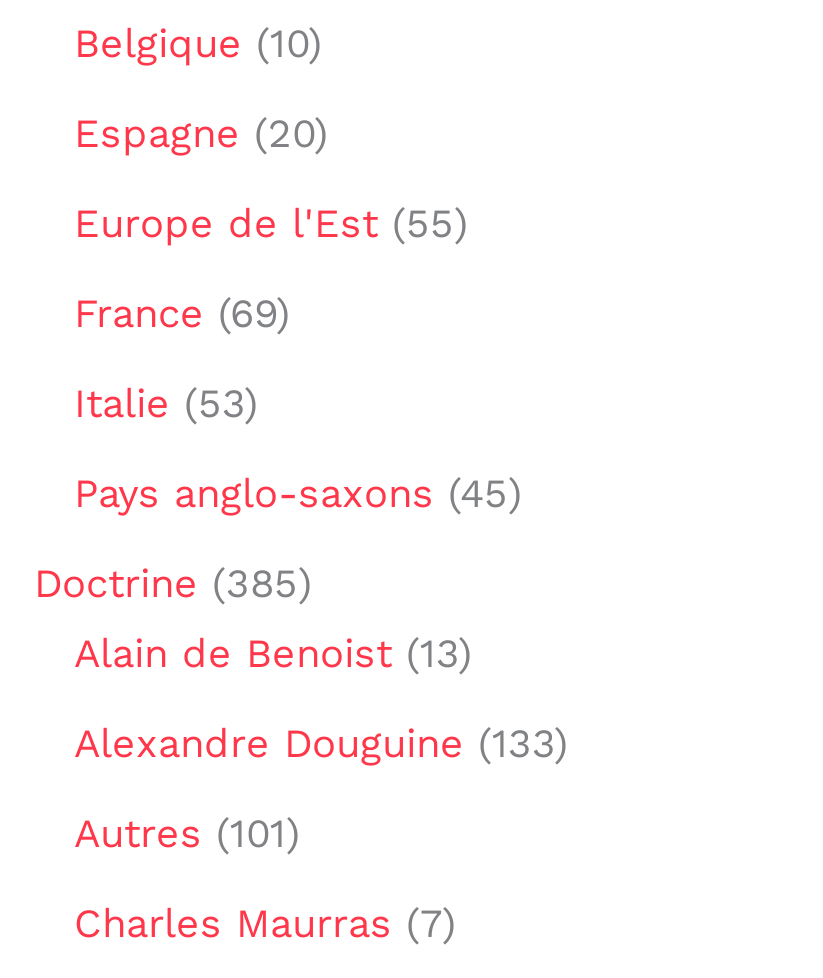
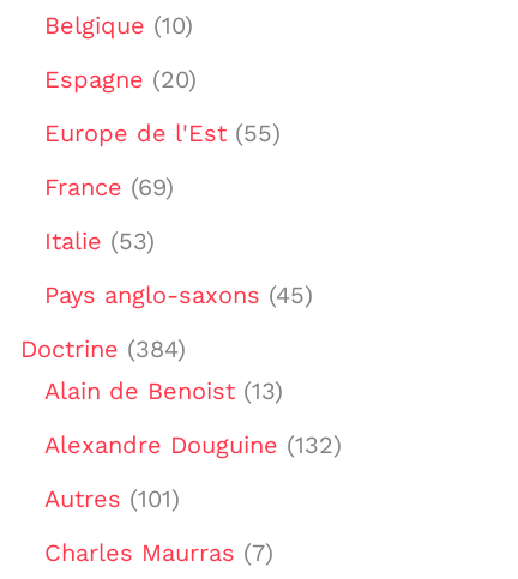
[34,559,312,607] Doctrine (385) -> [20,334,186,363] Doctrine (384)
[74,719,568,767] Alexandre Douguine (133) -> [44,430,342,459] Alexandre Douguine (132)

